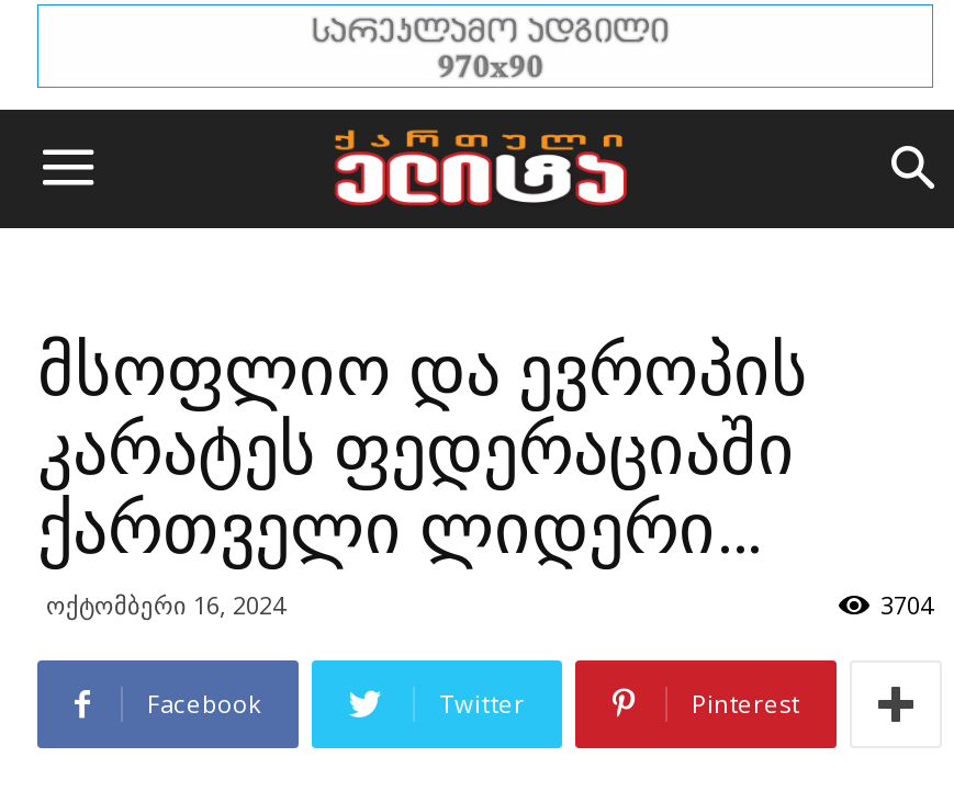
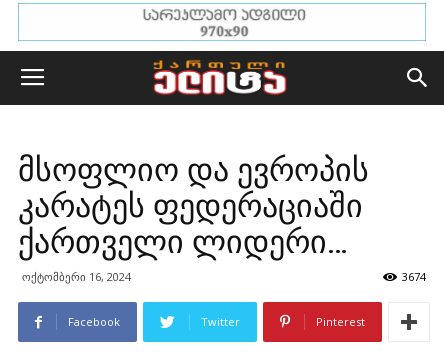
[880,588,933,621] 3704 -> [402,269,426,284] 3674

